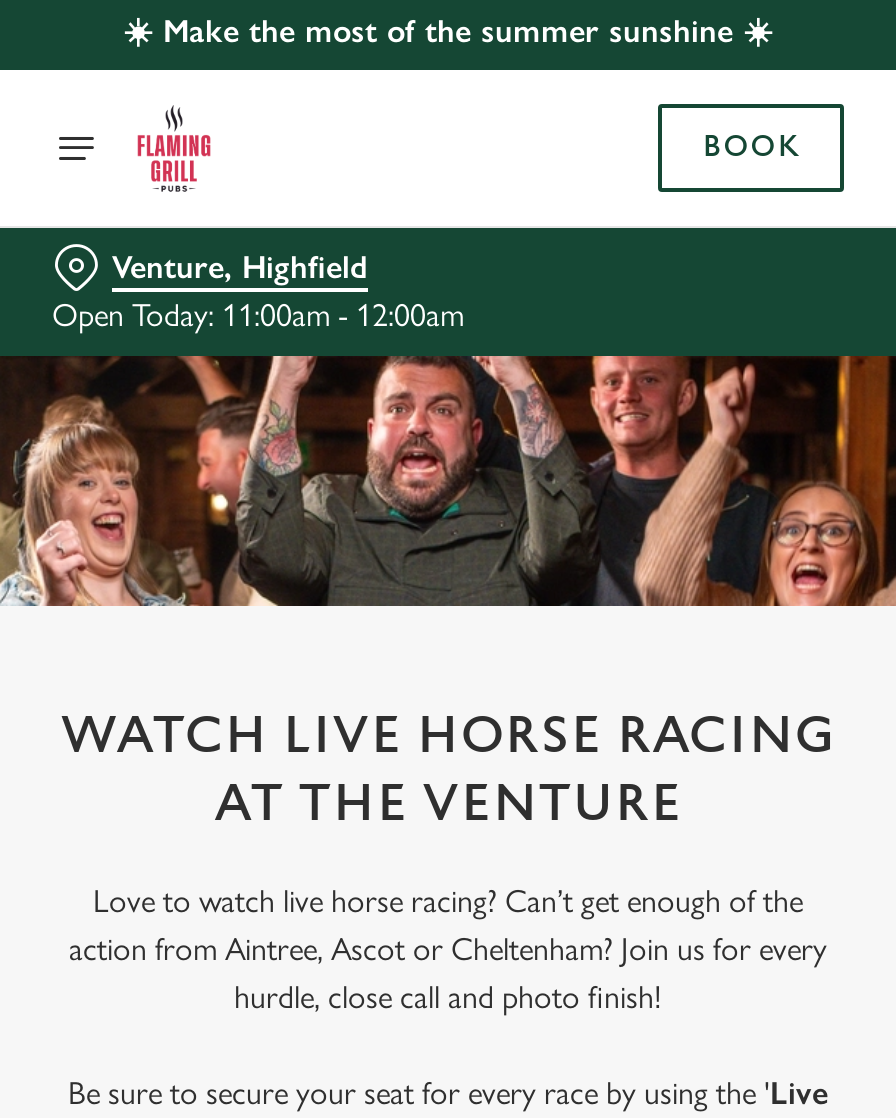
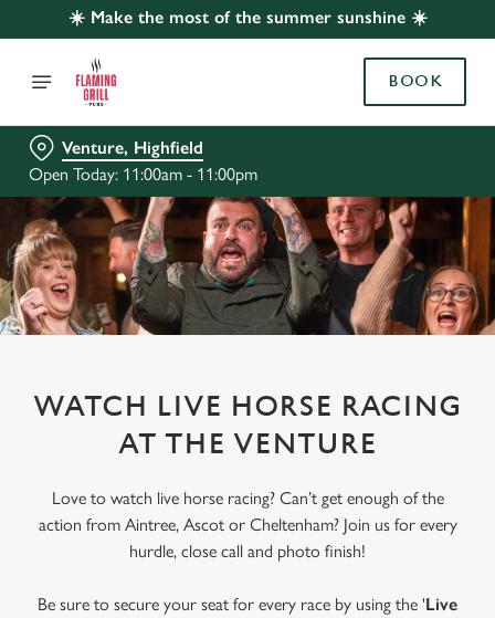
[52,296,464,334] Open Today: 11:00am - 12:00am -> [29,164,257,185] Open Today: 11:00am - 11:00pm

